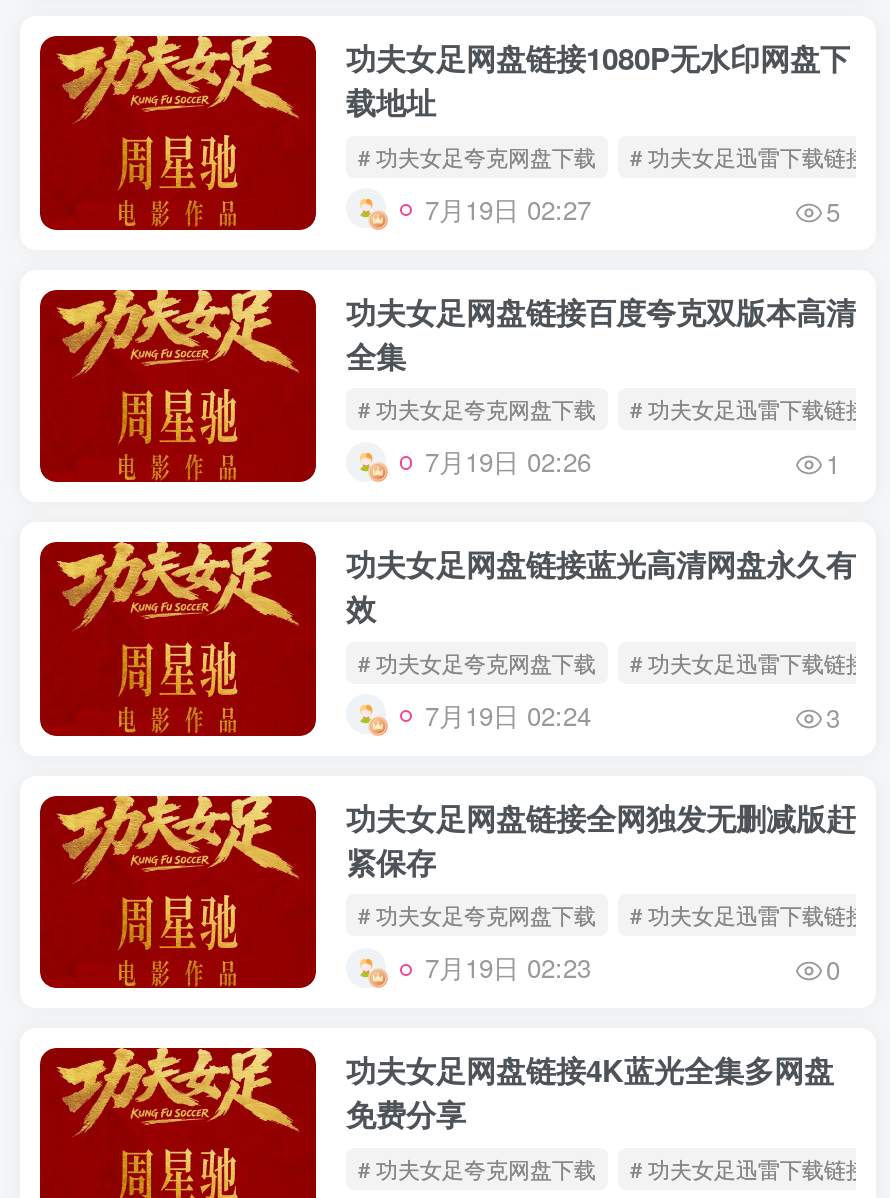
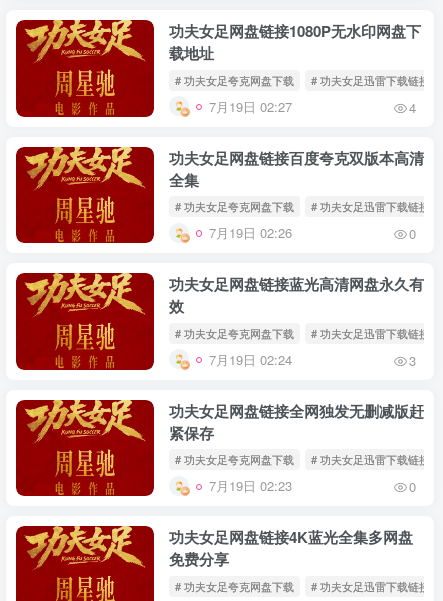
[826,191,840,229] 5 -> [409,98,416,117] 4
[826,444,840,482] 1 -> [409,224,416,243] 0

